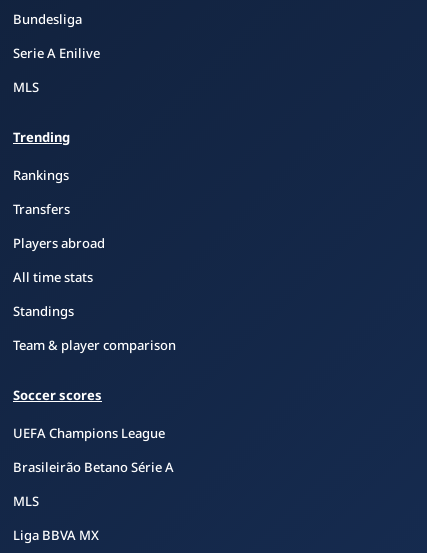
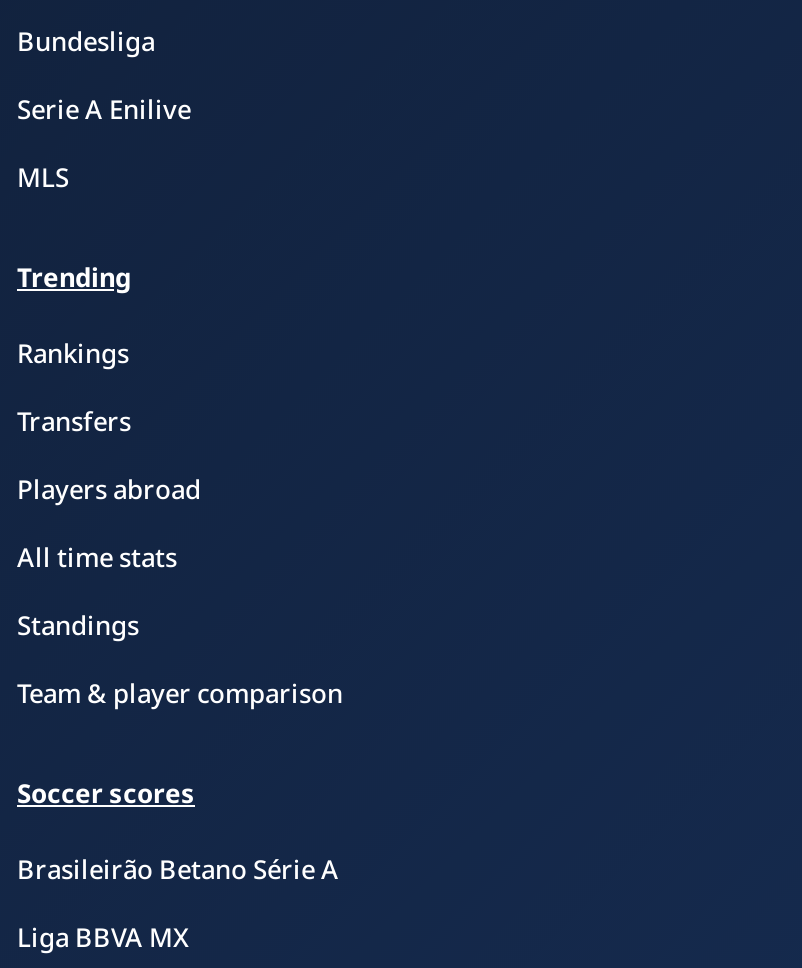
[13,424,165,442] UEFA Champions League -> none
[13,492,39,510] MLS -> none

